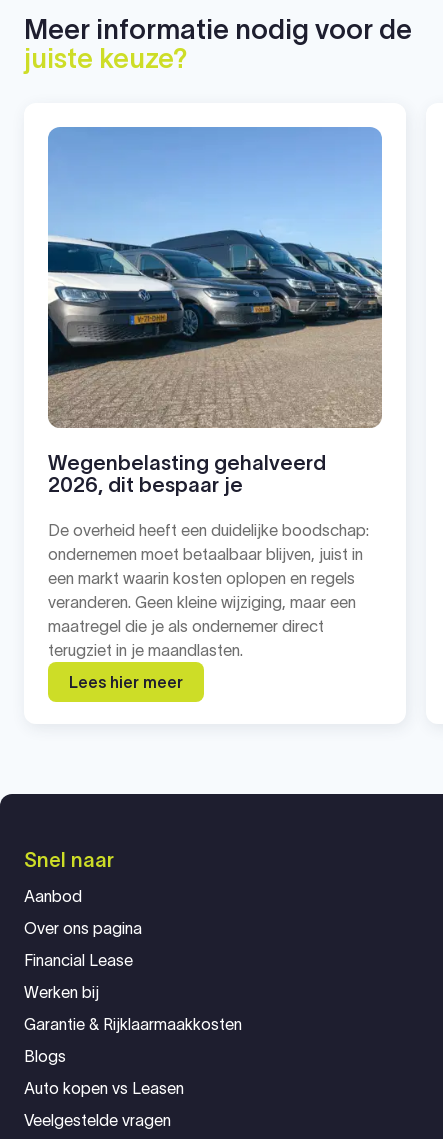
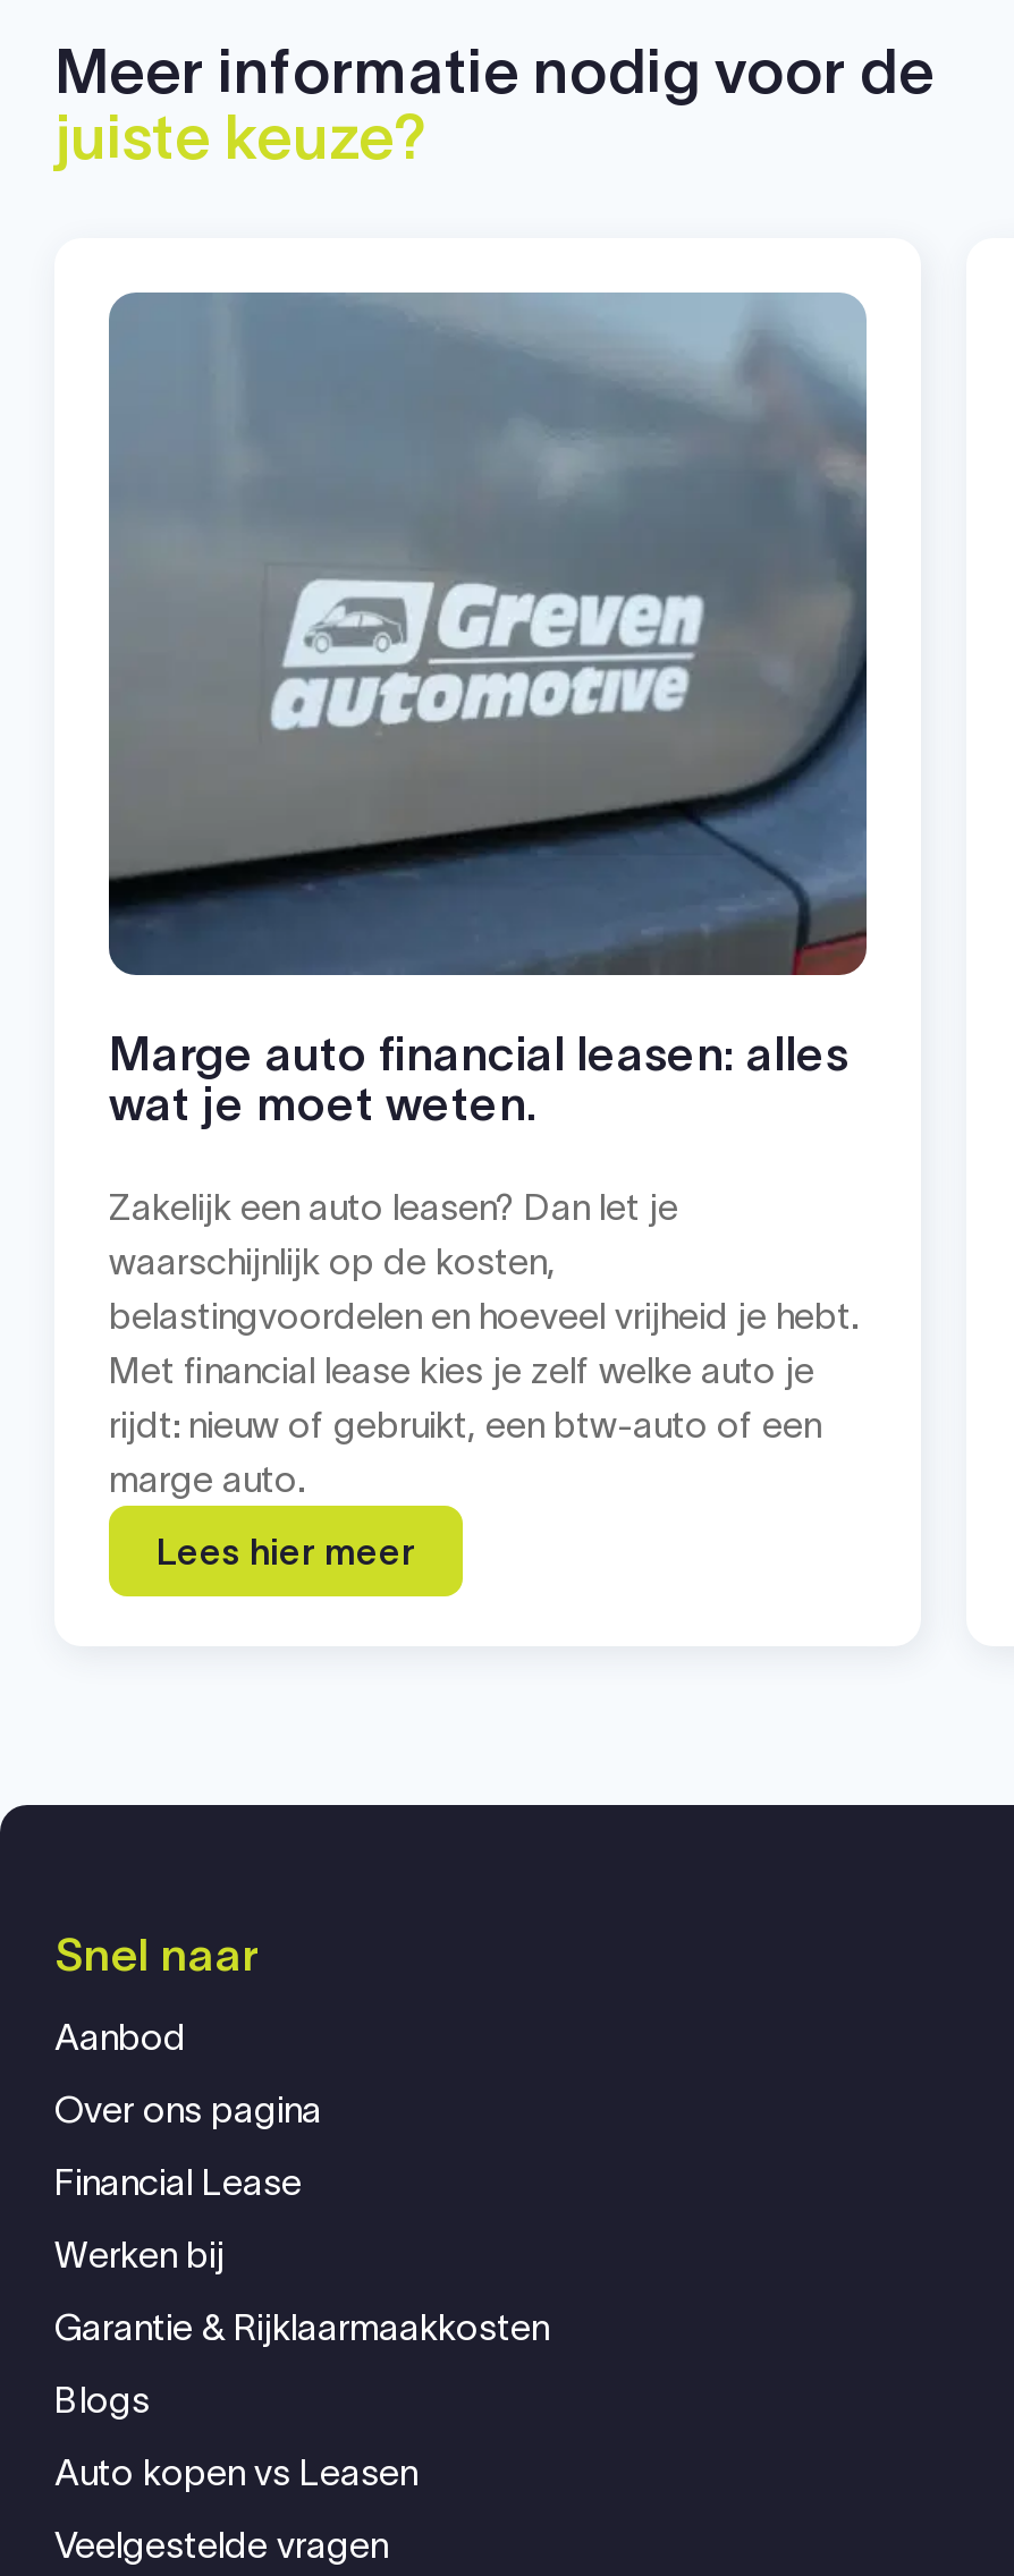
[47,127,382,496] [image] | Wegenbelasting gehalveerd | 2026, dit bespaar je -> [107,293,869,1129] [image] | Marge auto financial leasen: alles | wat je moet weten.
[48,521,369,659] De overheid heeft een duidelijke boodschap: | ondernemen moet betaalbaar blijven, juist in | een markt waarin kosten oplopen en regels | veranderen. Geen kleine wijziging, maar een | maatregel die je als ondernemer direct | terugziet in je maandlasten. -> [109,1186,857,1499] Zakelijk een auto leasen? Dan let je | waarschijnlijk op de kosten, | belastingvoordelen en hoeveel vrijheid je hebt. | Met financial lease kies je zelf welke auto je | rijdt: nieuw of gebruikt, een btw-auto of een | marge auto.

